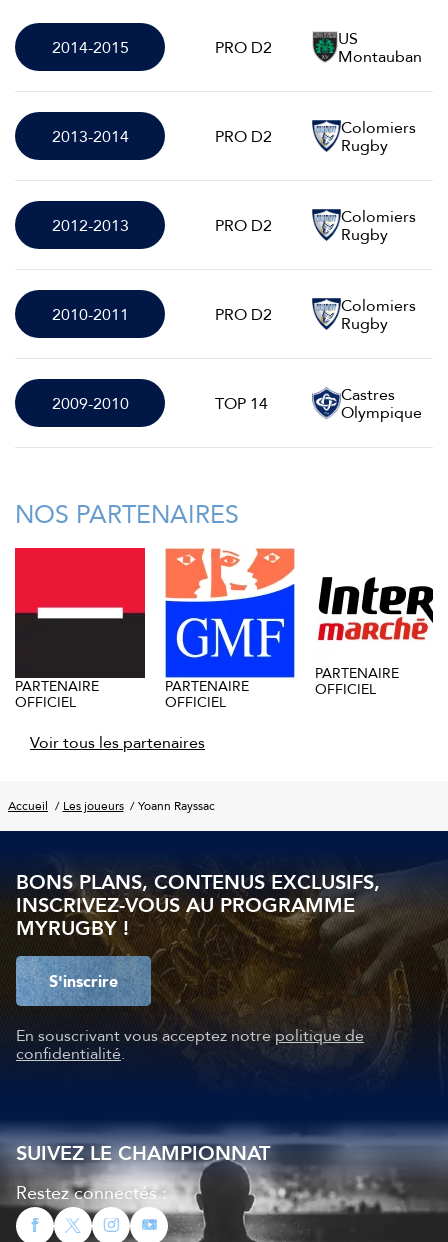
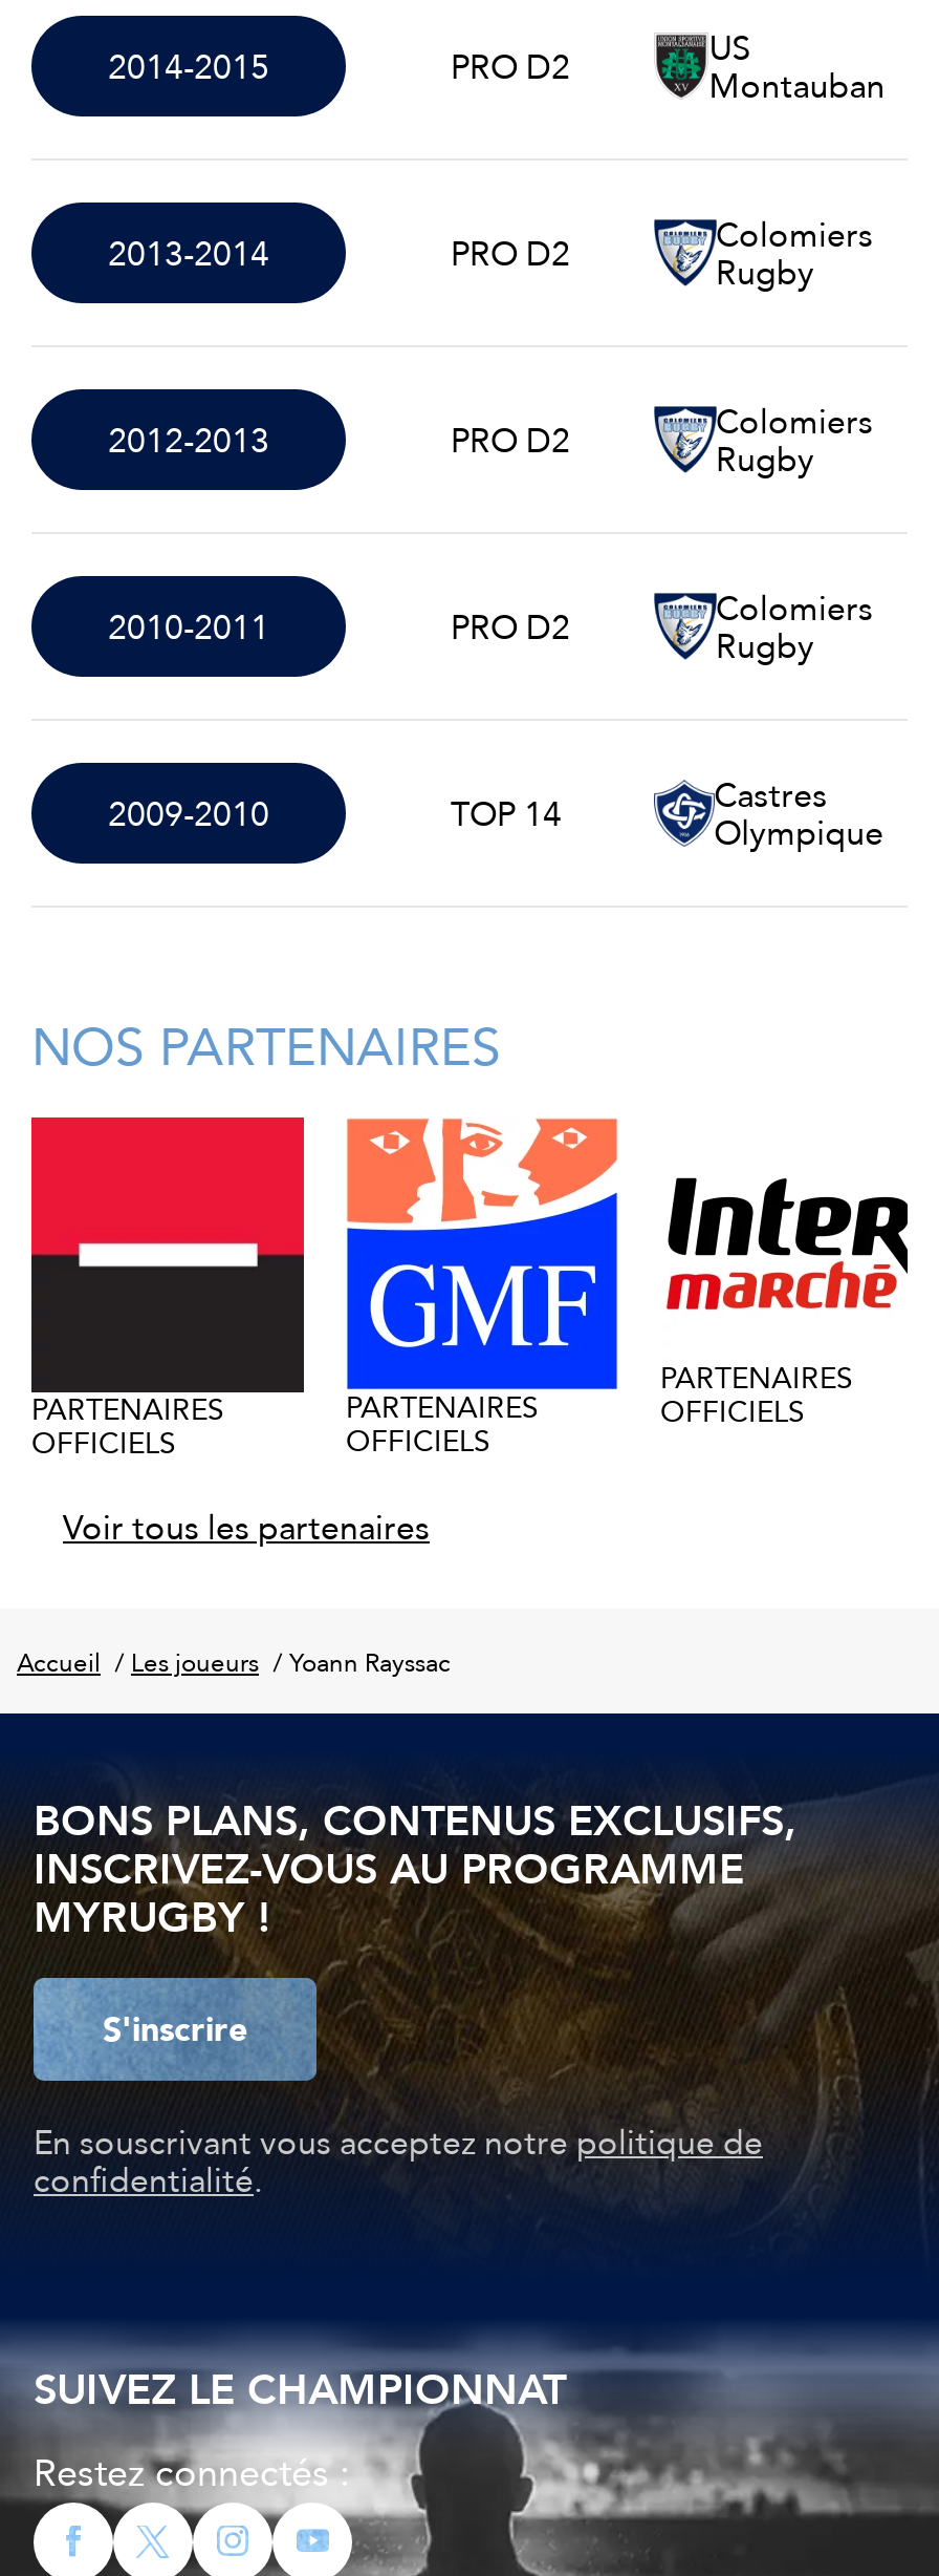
[315,662,399,700] PARTENAIRE | OFFICIEL -> [660,1355,853,1435] PARTENAIRES | OFFICIELS
[15,675,99,713] PARTENAIRE | OFFICIEL -> [31,1386,224,1465] PARTENAIRES | OFFICIELS
[165,675,249,713] PARTENAIRE | OFFICIEL -> [346,1385,539,1464] PARTENAIRES | OFFICIELS

